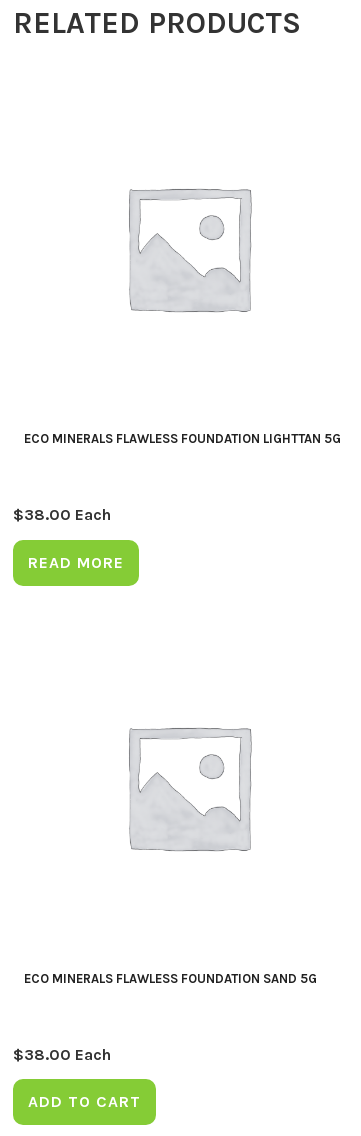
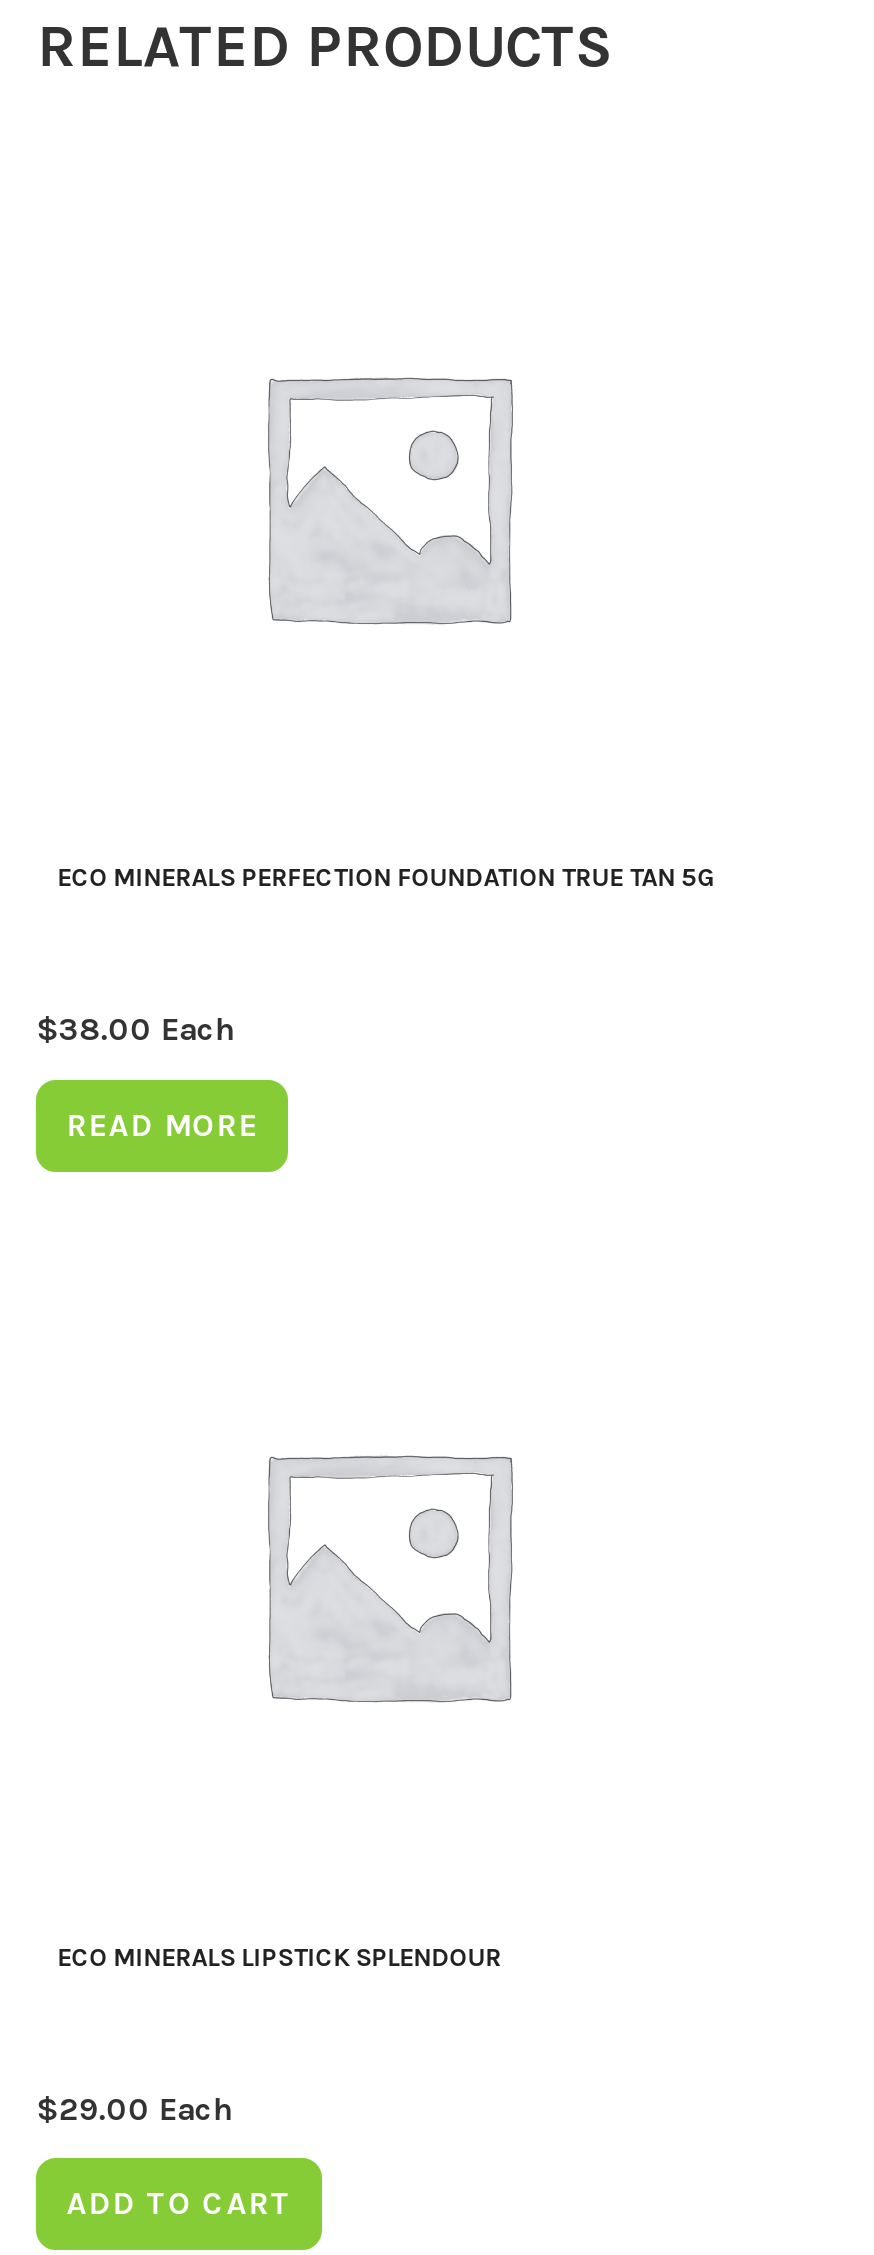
[24,431,341,446] ECO MINERALS FLAWLESS FOUNDATION LIGHTTAN 5G -> [58,862,716,892] ECO MINERALS PERFECTION FOUNDATION TRUE TAN 5G
[24,971,317,986] ECO MINERALS FLAWLESS FOUNDATION SAND 5G -> [58,1941,502,1971] ECO MINERALS LIPSTICK SPLENDOUR
[13,1045,111,1064] $38.00 Each -> [37,2089,231,2127] $29.00 Each

